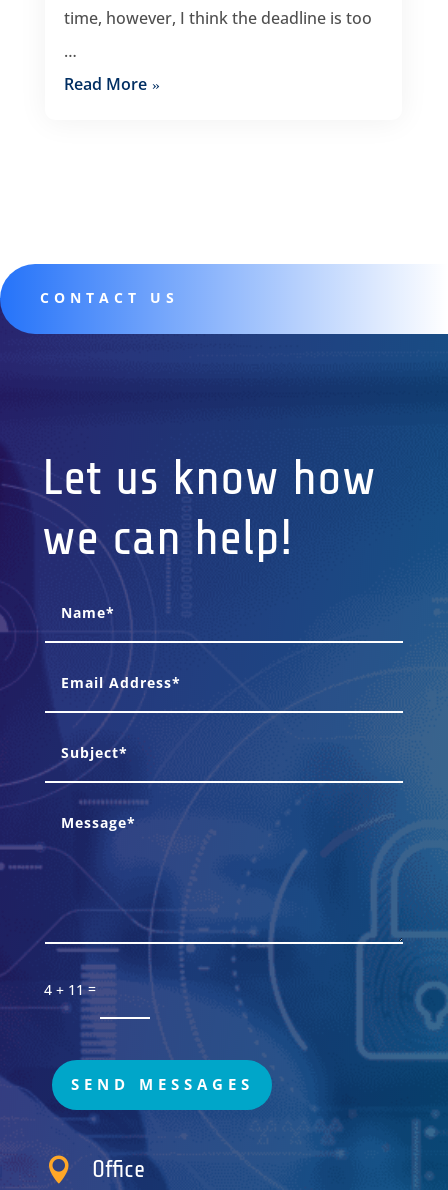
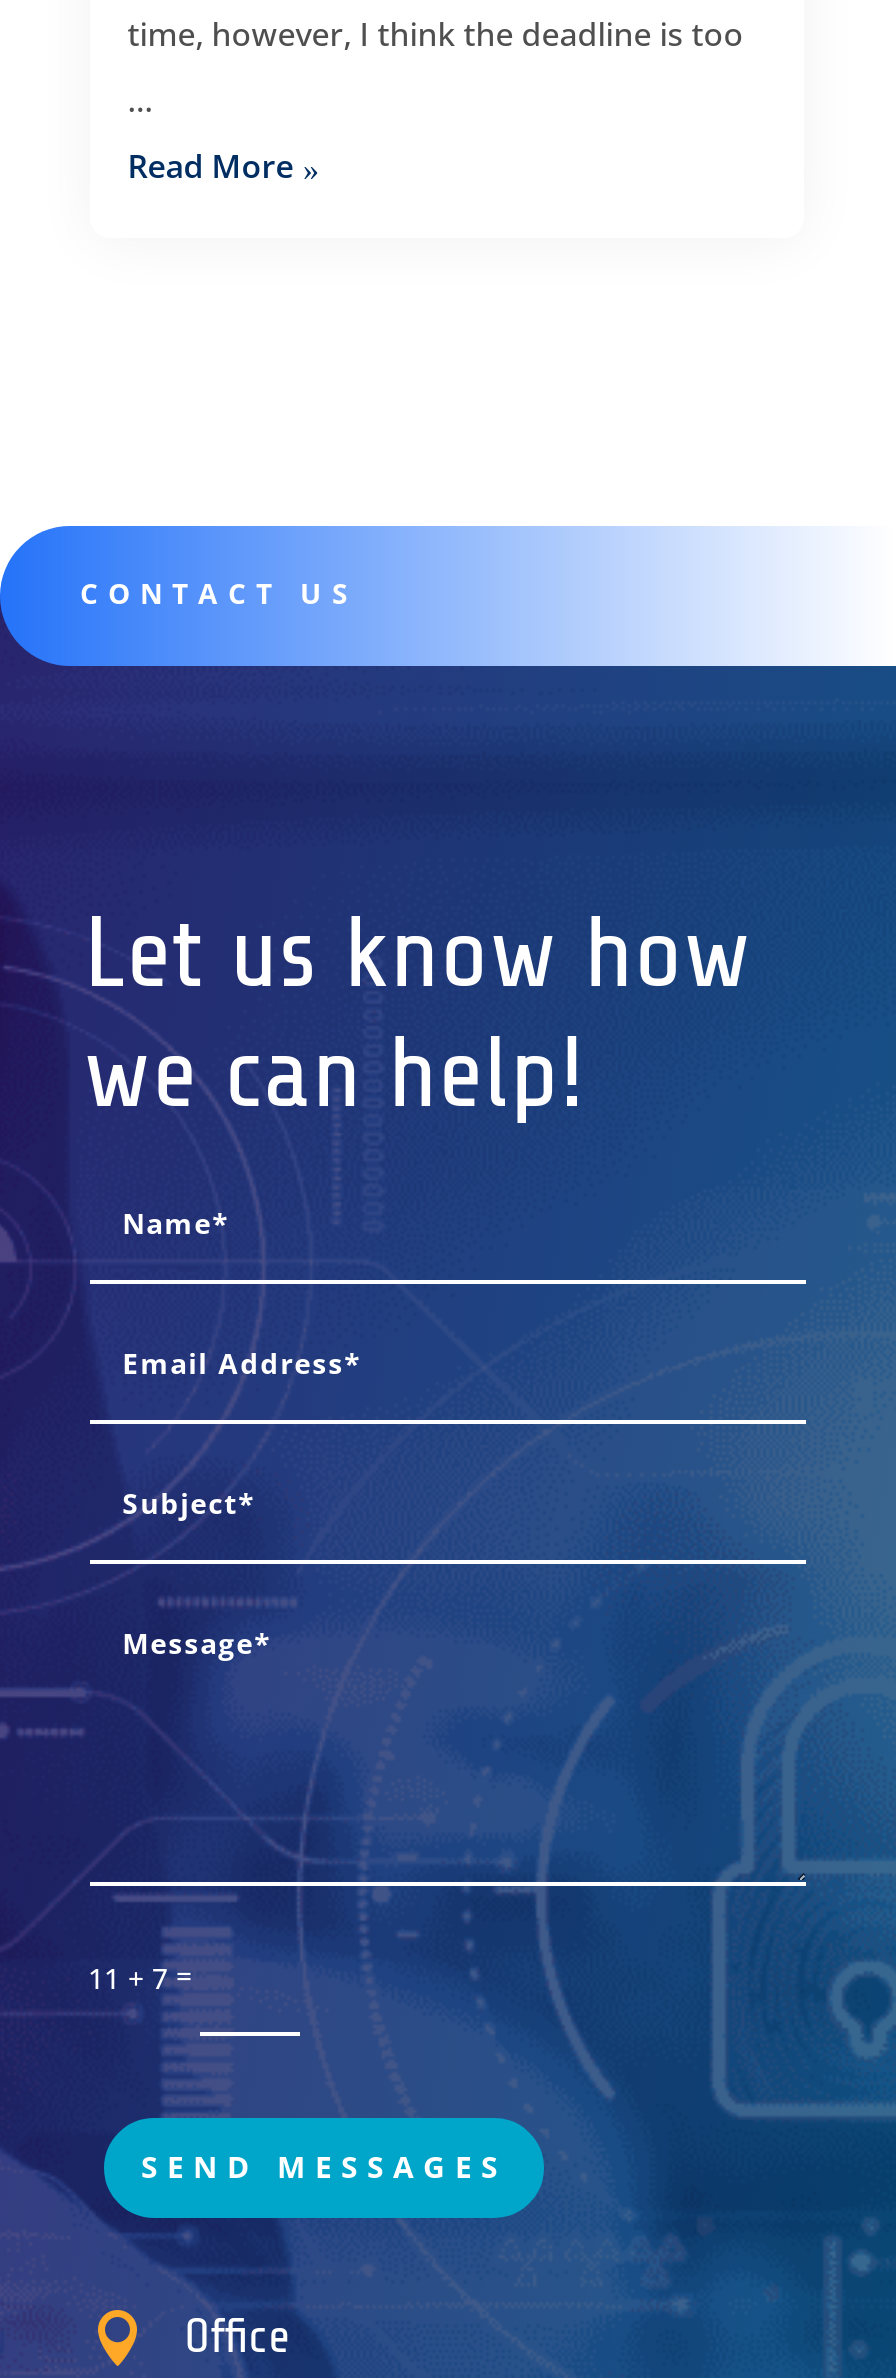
[44,979,100,999] 4 + 11 = -> [88,1956,200,1996] 11 + 7 =

